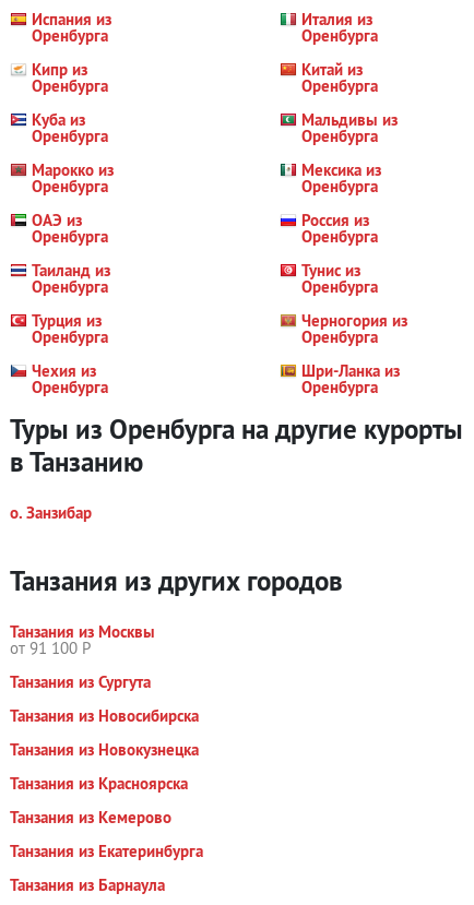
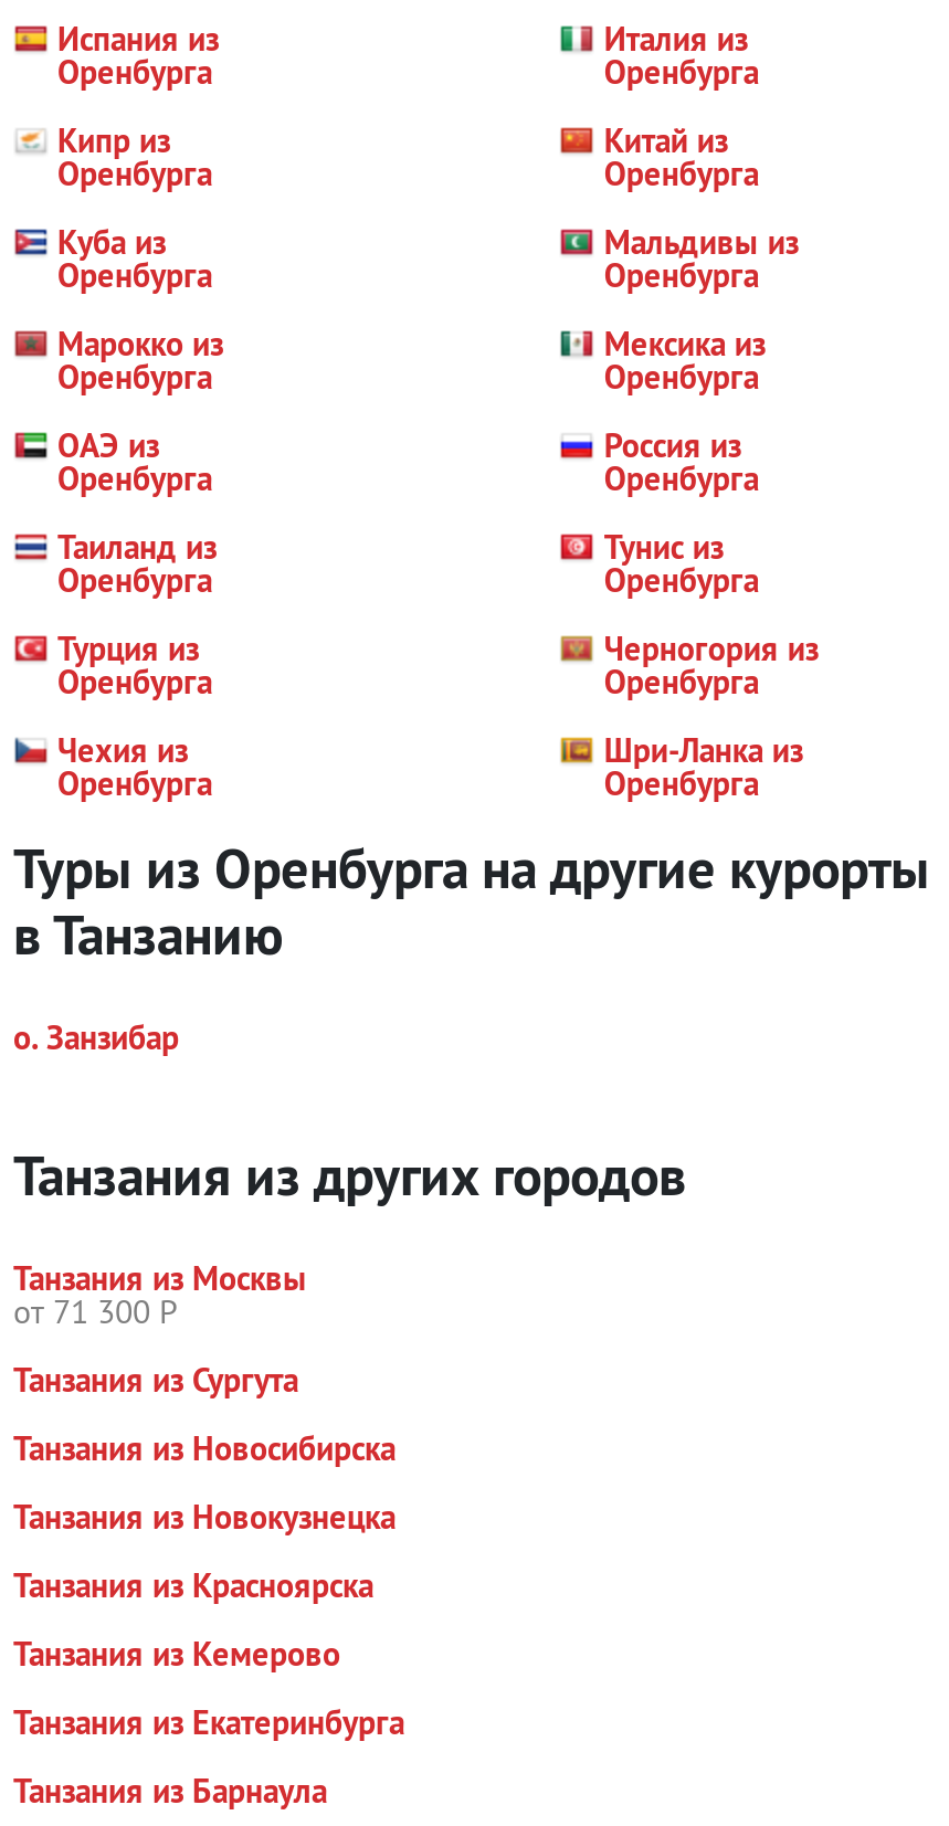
[10,638,91,658] от 91 100 Р -> [13,1290,177,1332] от 71 300 Р

